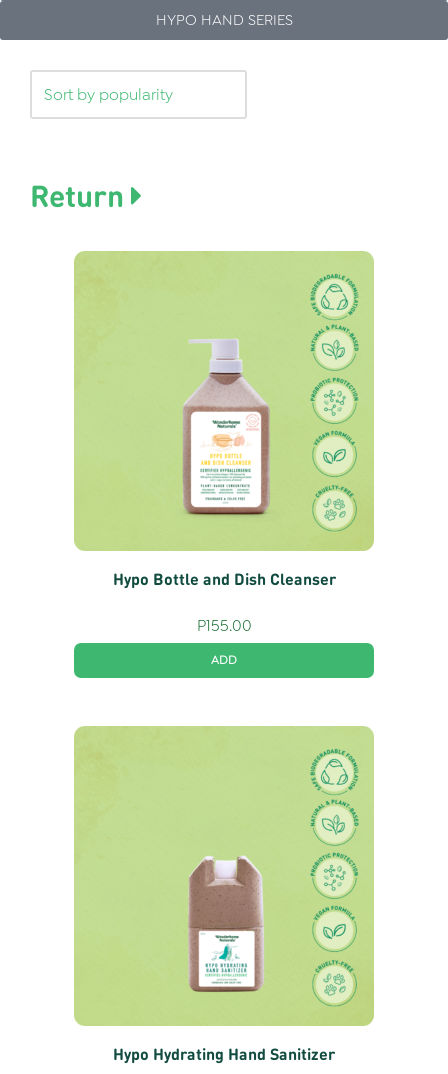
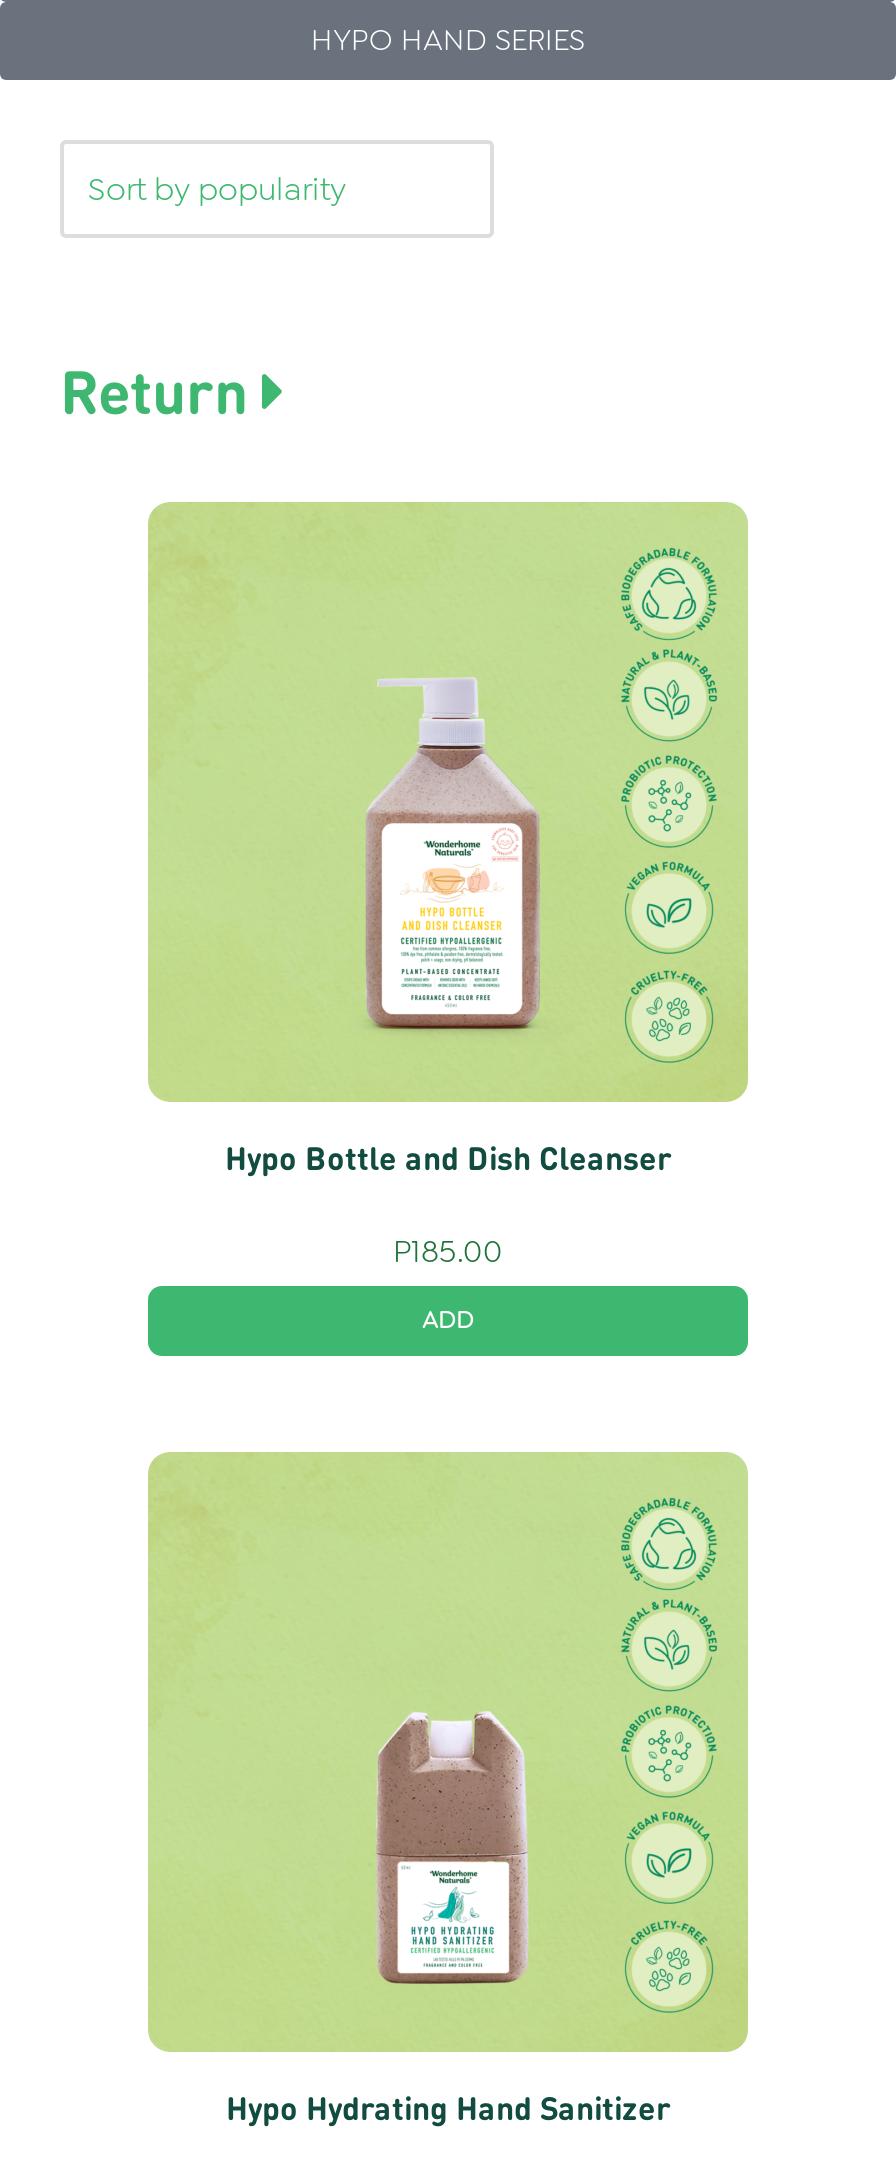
[196,614,251,635] P155.00 -> [393,1229,503,1271] P185.00

